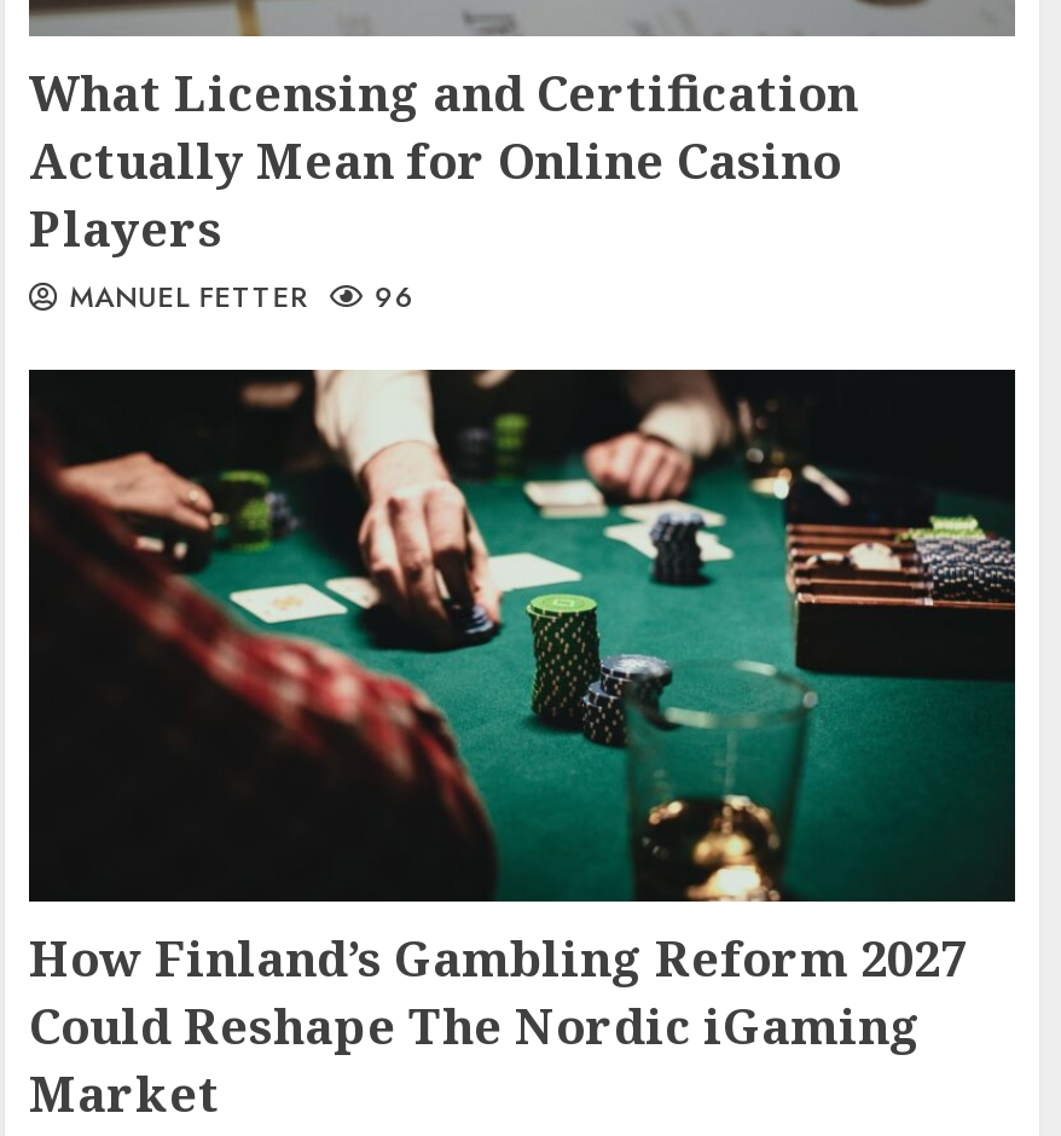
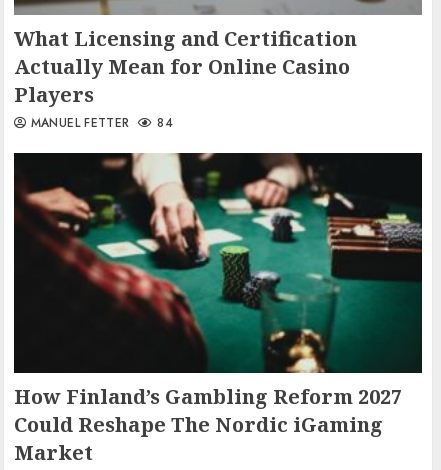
[59,275,415,318] MANUEL FETTER 96 -> [26,114,173,132] MANUEL FETTER 84

